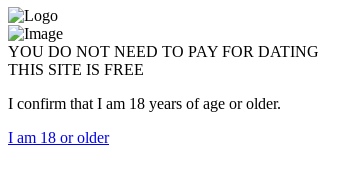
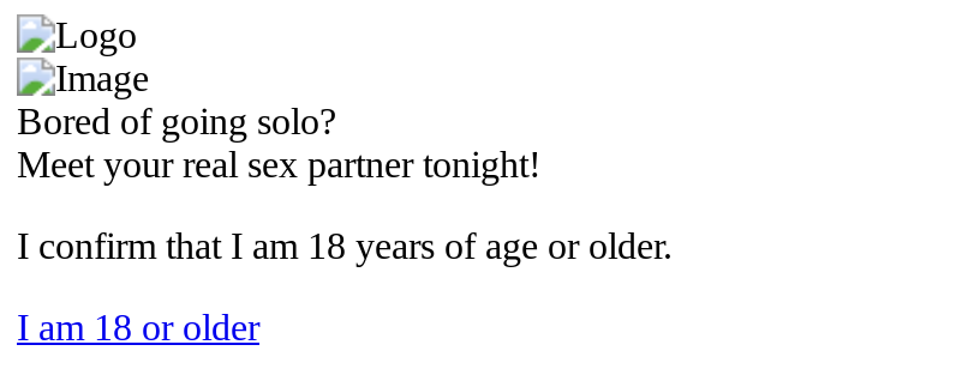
[8,43,319,78] YOU DO NOT NEED TO PAY FOR DATING | THIS SITE IS FREE -> [17,101,540,185] Bored of going solo? | Meet your real sex partner tonight!

